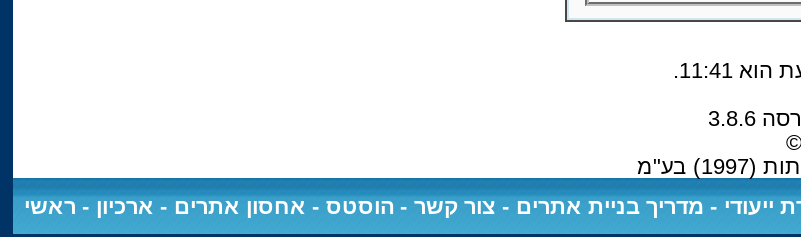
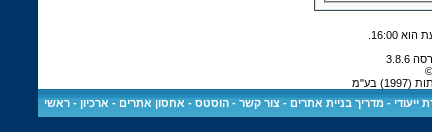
[679,59,733,83] 11:41 -> [371,29,398,41] 16:00

